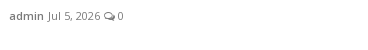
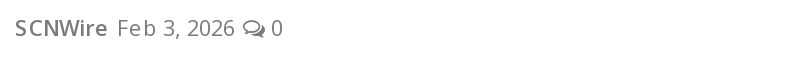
[9,8,124,23] admin Jul 5, 2026 0 -> [15,13,283,43] SCNWire Feb 3, 2026 0

